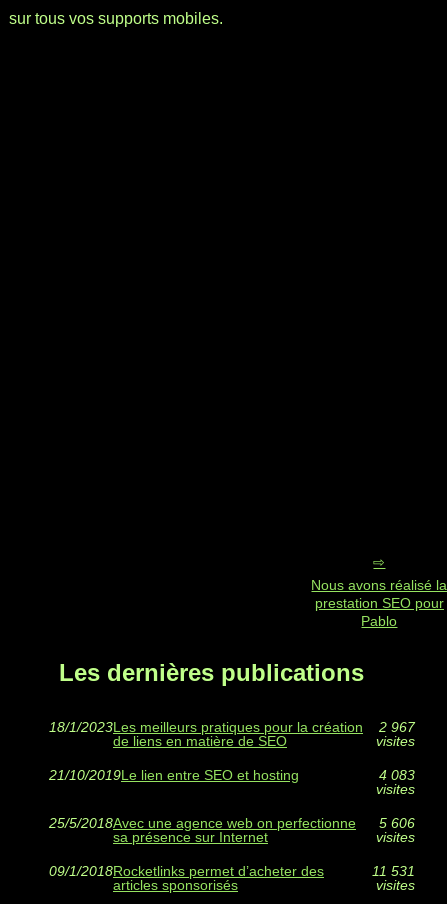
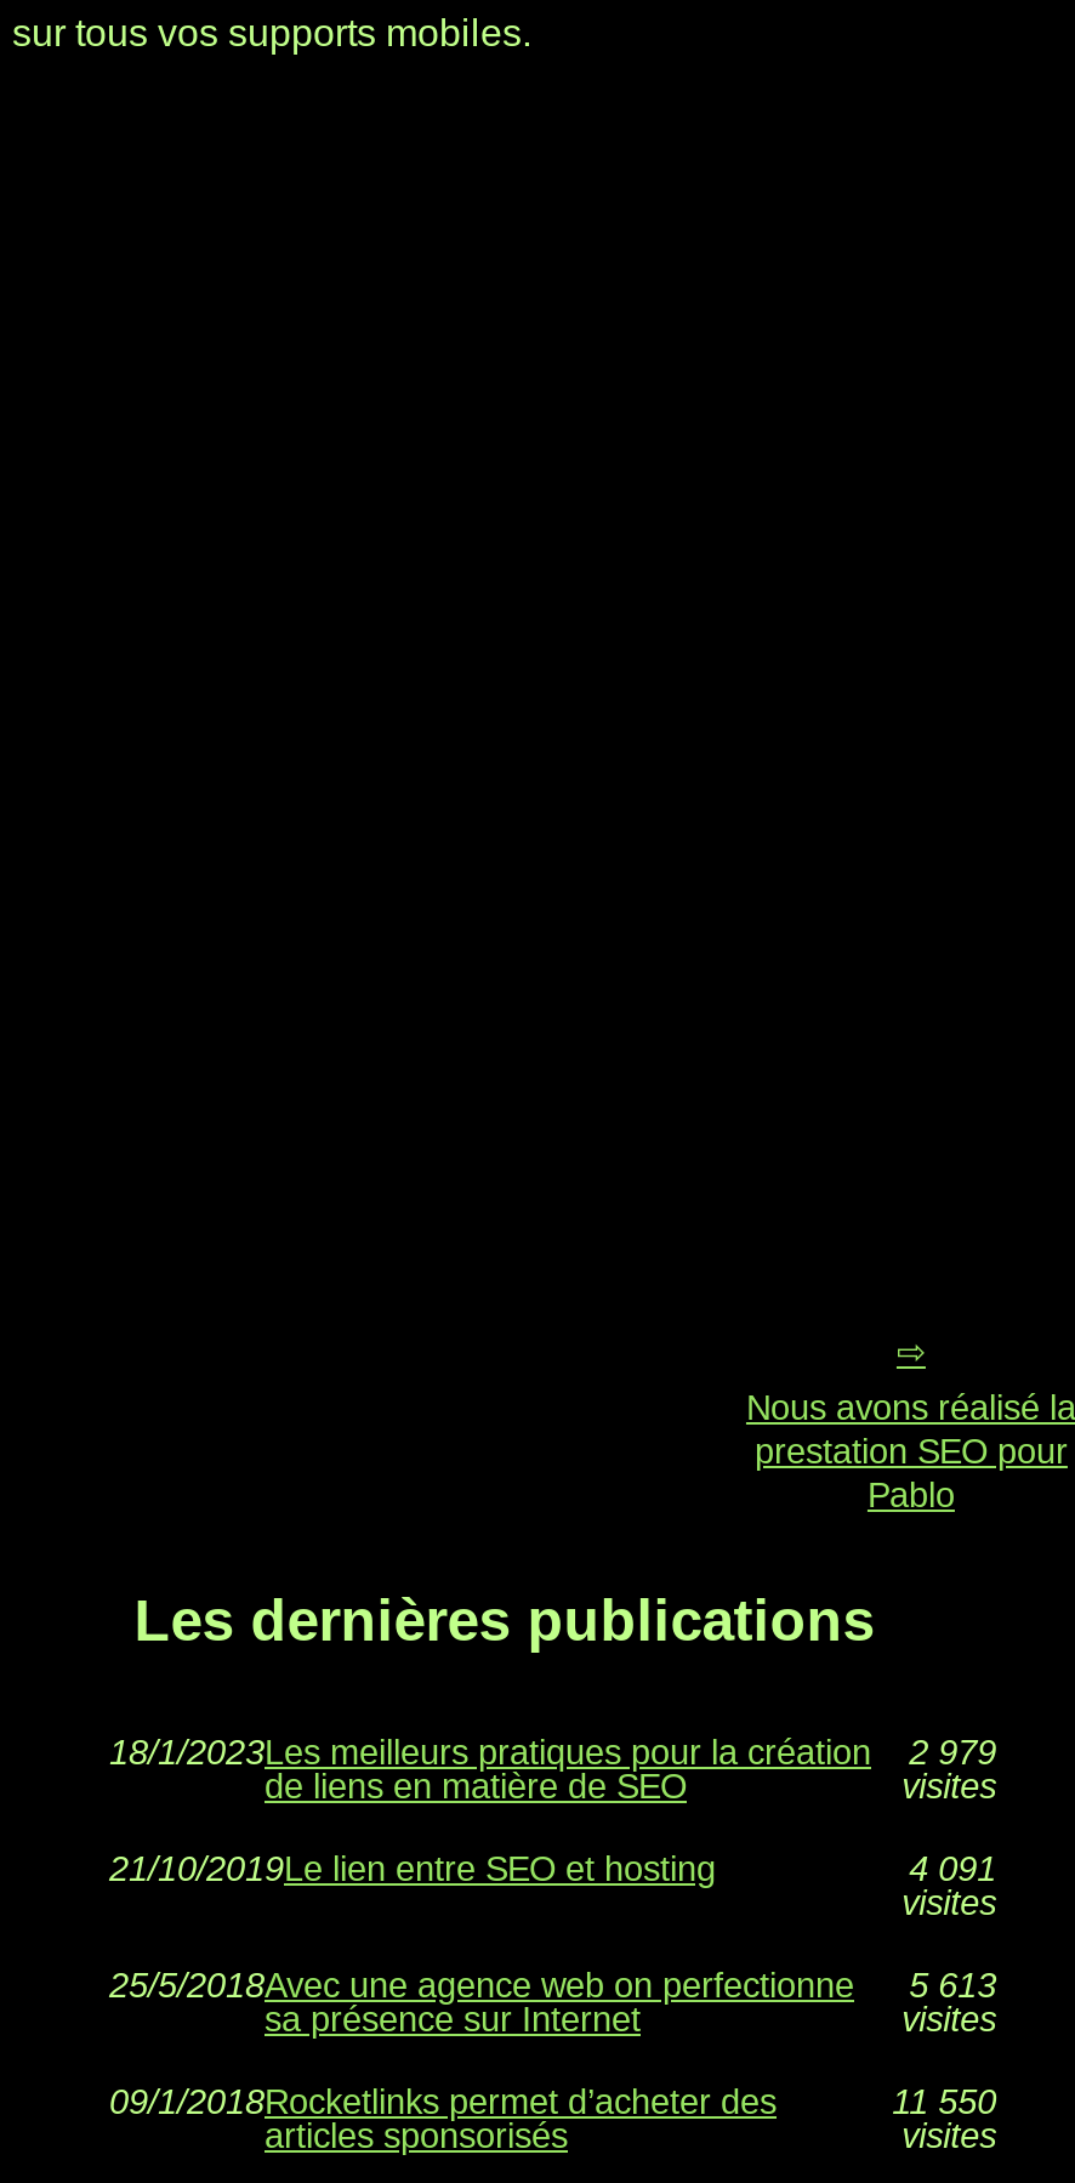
[49,719,415,735] 18/1/2023Les meilleurs pratiques pour la création 2 967 -> [109,1733,996,1772] 18/1/2023Les meilleurs pratiques pour la création 2 979
[379,767,415,783] 4 083 -> [909,1850,996,1889] 4 091
[49,815,415,831] 25/5/2018Avec une agence web on perfectionne 5 606 -> [109,1966,996,2005] 25/5/2018Avec une agence web on perfectionne 5 613
[372,863,415,879] 11 531 -> [892,2083,996,2122] 11 550

